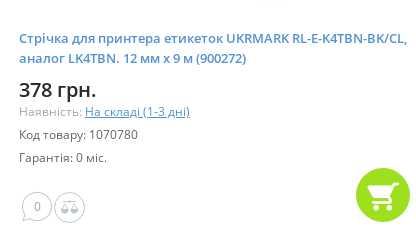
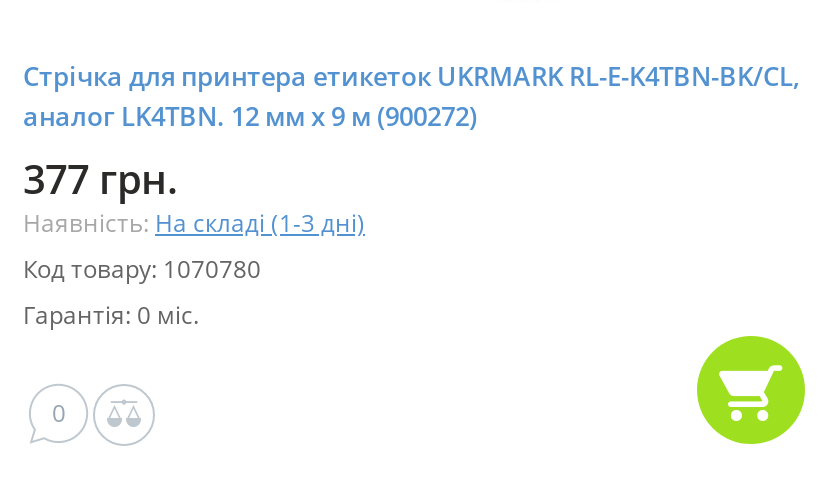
[19,76,97,103] 378 грн. -> [23,152,179,206] 377 грн.

